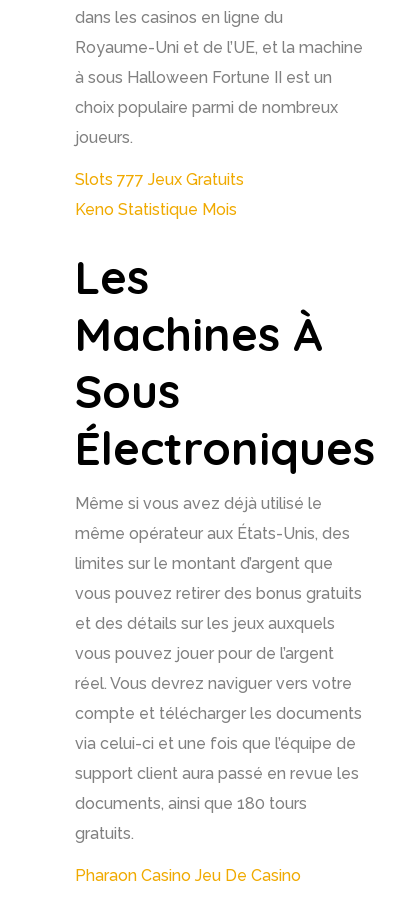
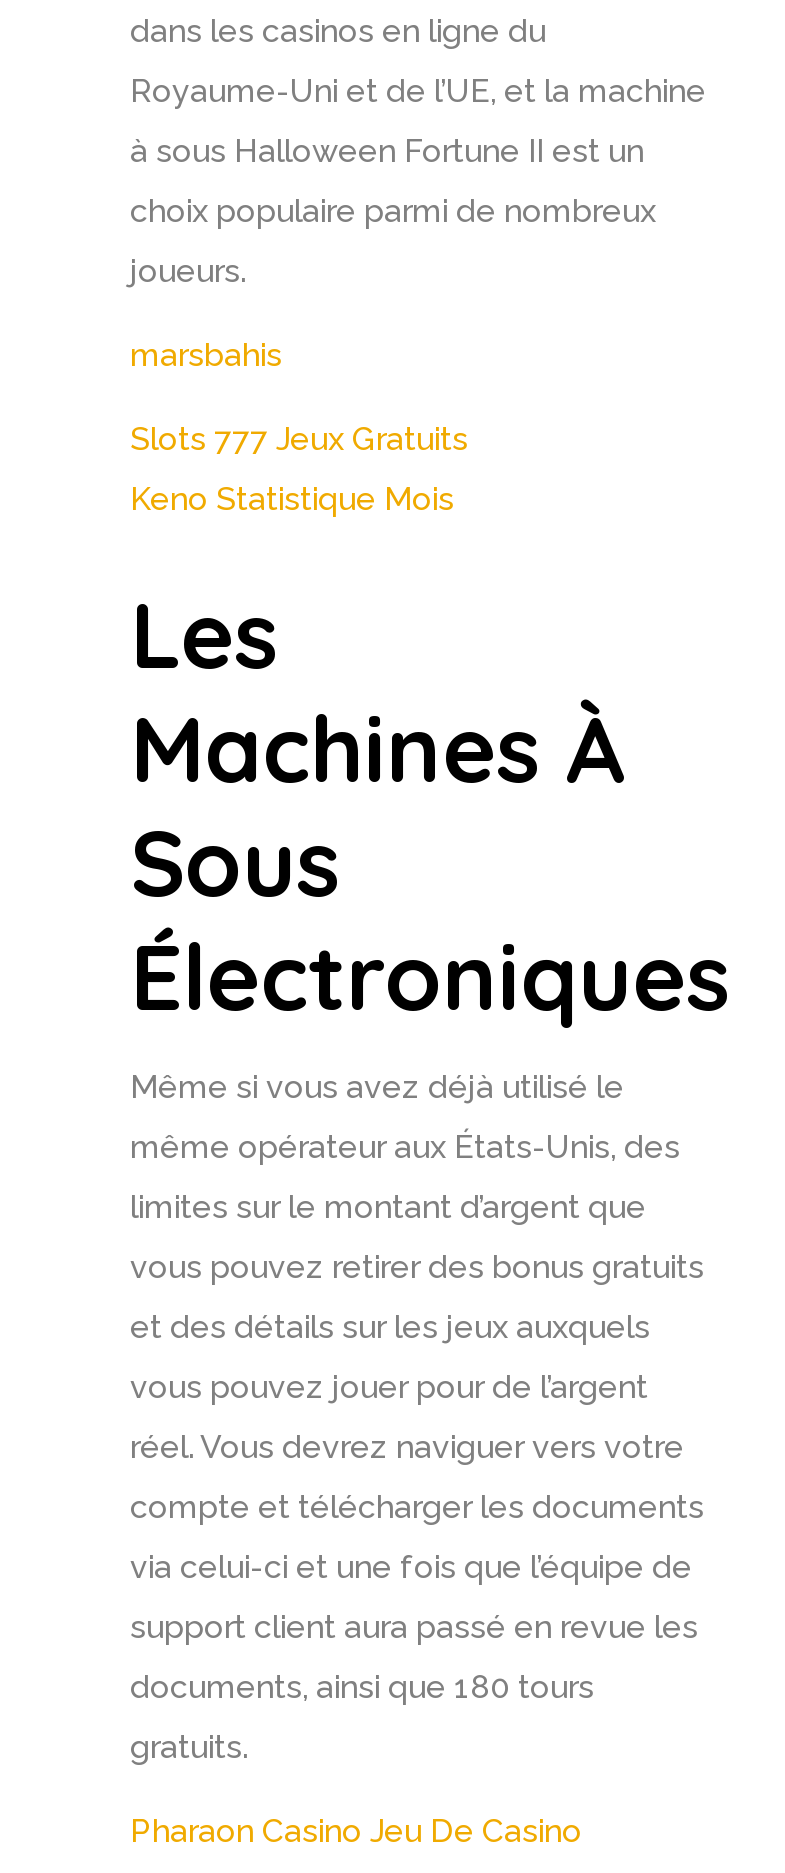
none -> [130,337,282,375] marsbahis

